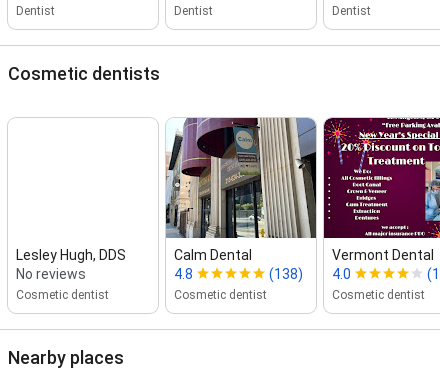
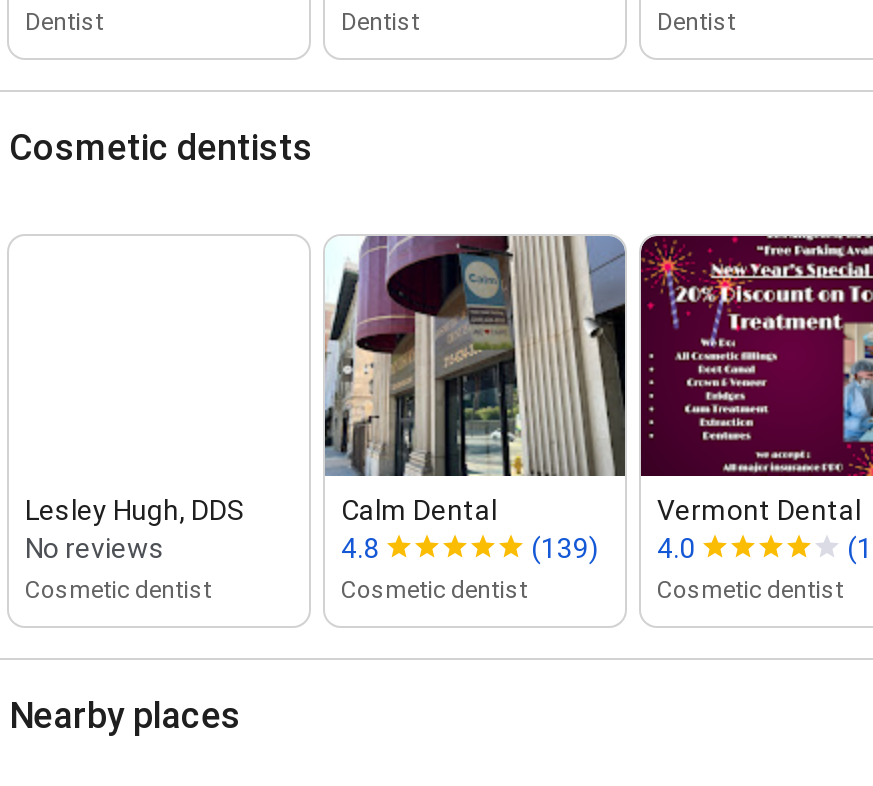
[269,266,351,282] (138) 4.0 -> [531,531,695,563] (139) 4.0

